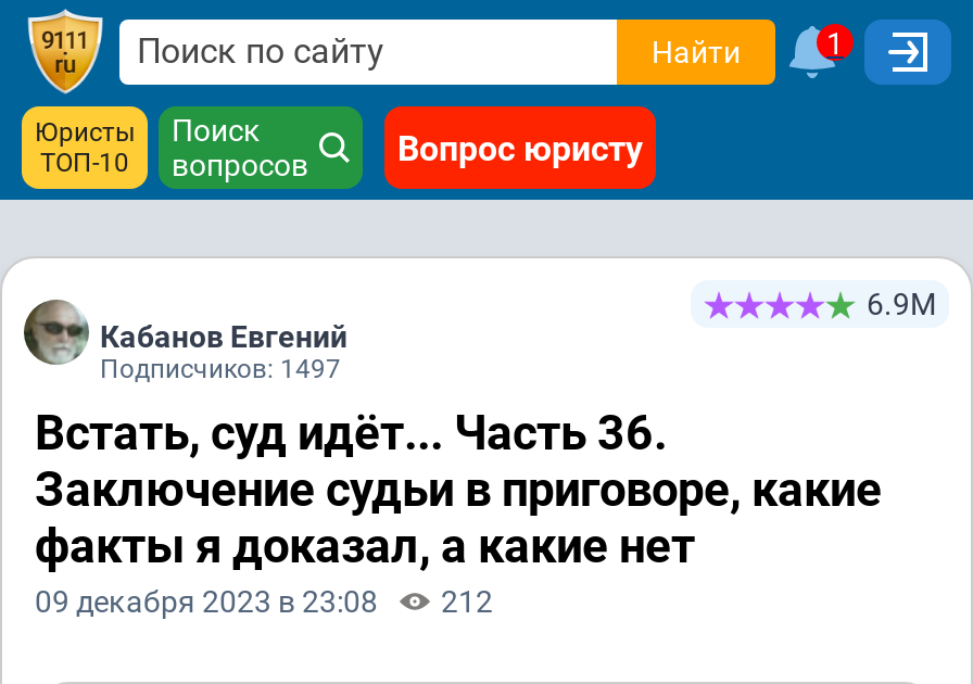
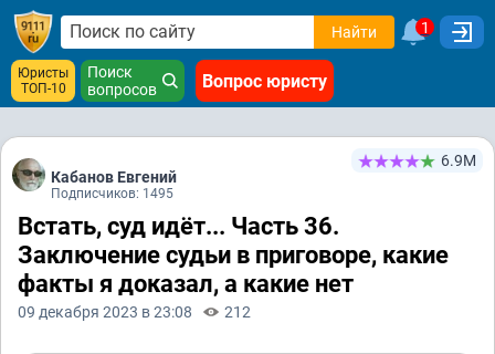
[100,354,341,384] Подписчиков: 1497 -> [51,186,173,201] Подписчиков: 1495

